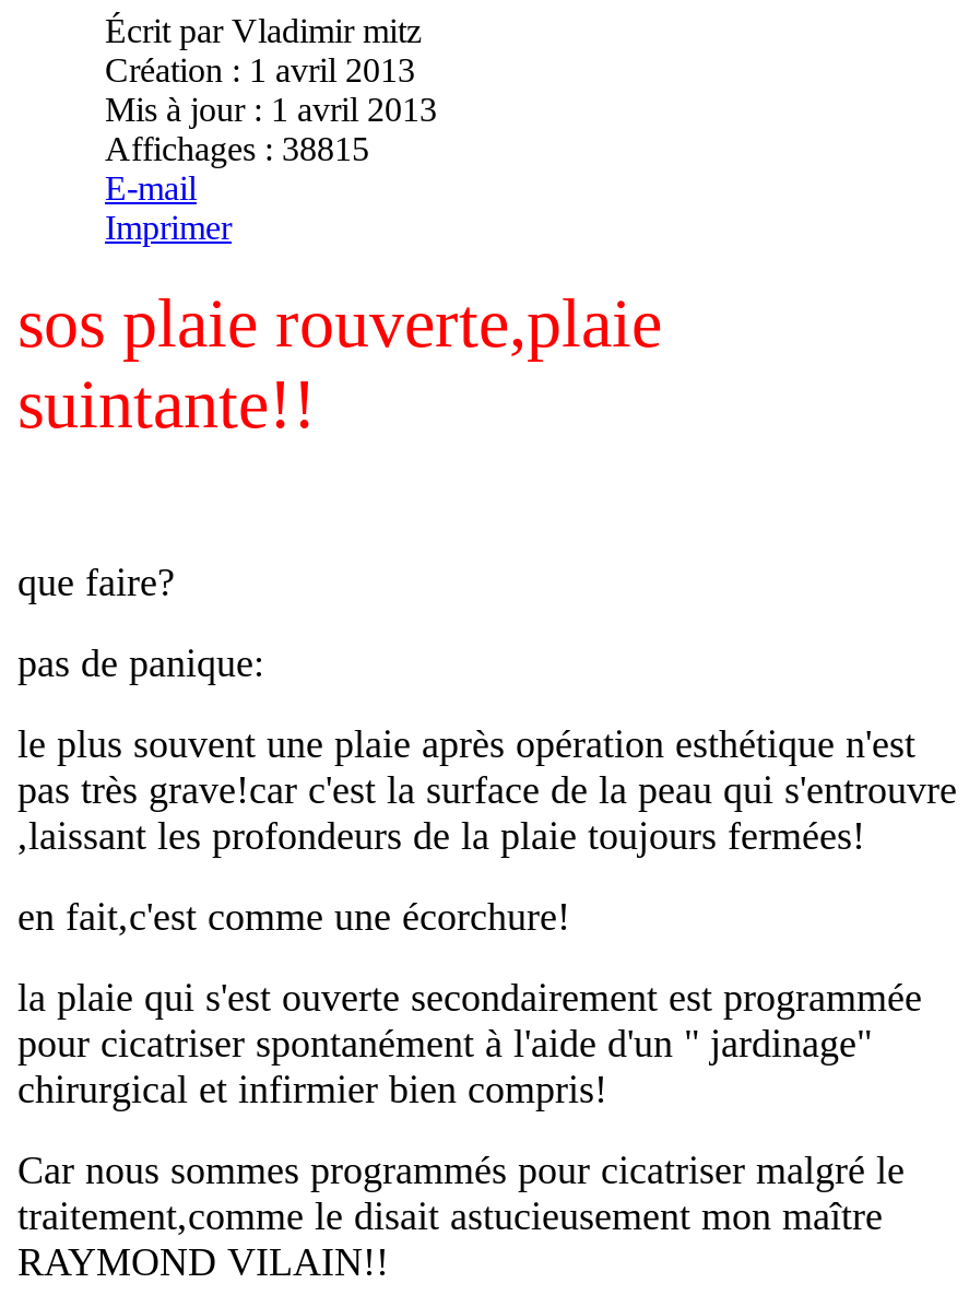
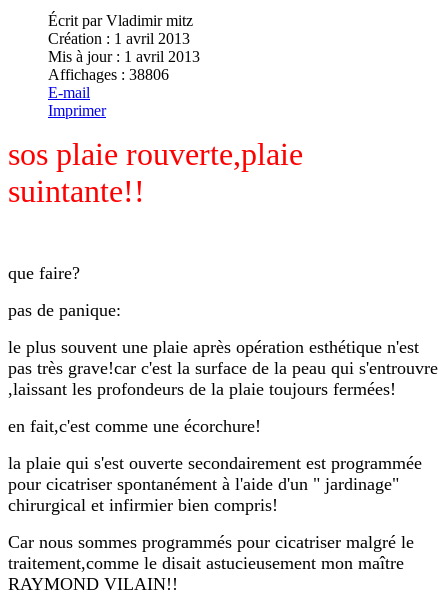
[105,130,369,167] Affichages : 38815 -> [48,66,169,83] Affichages : 38806

